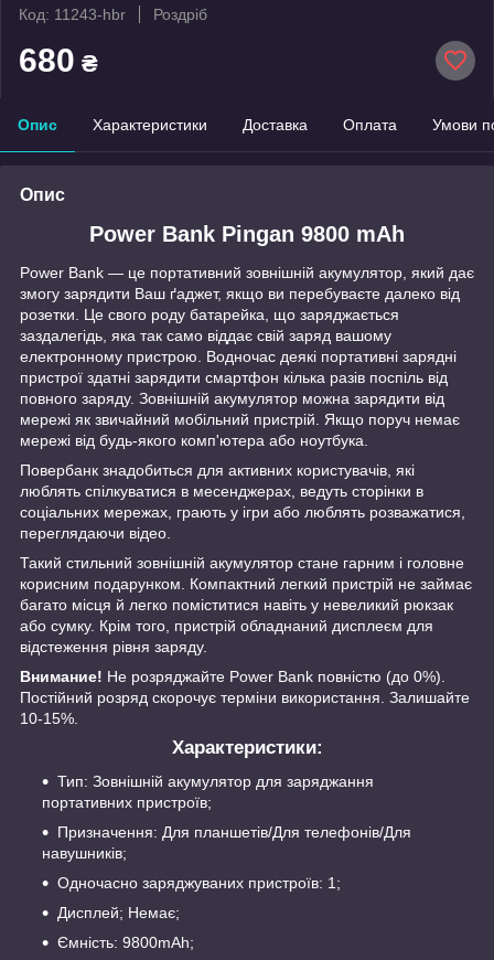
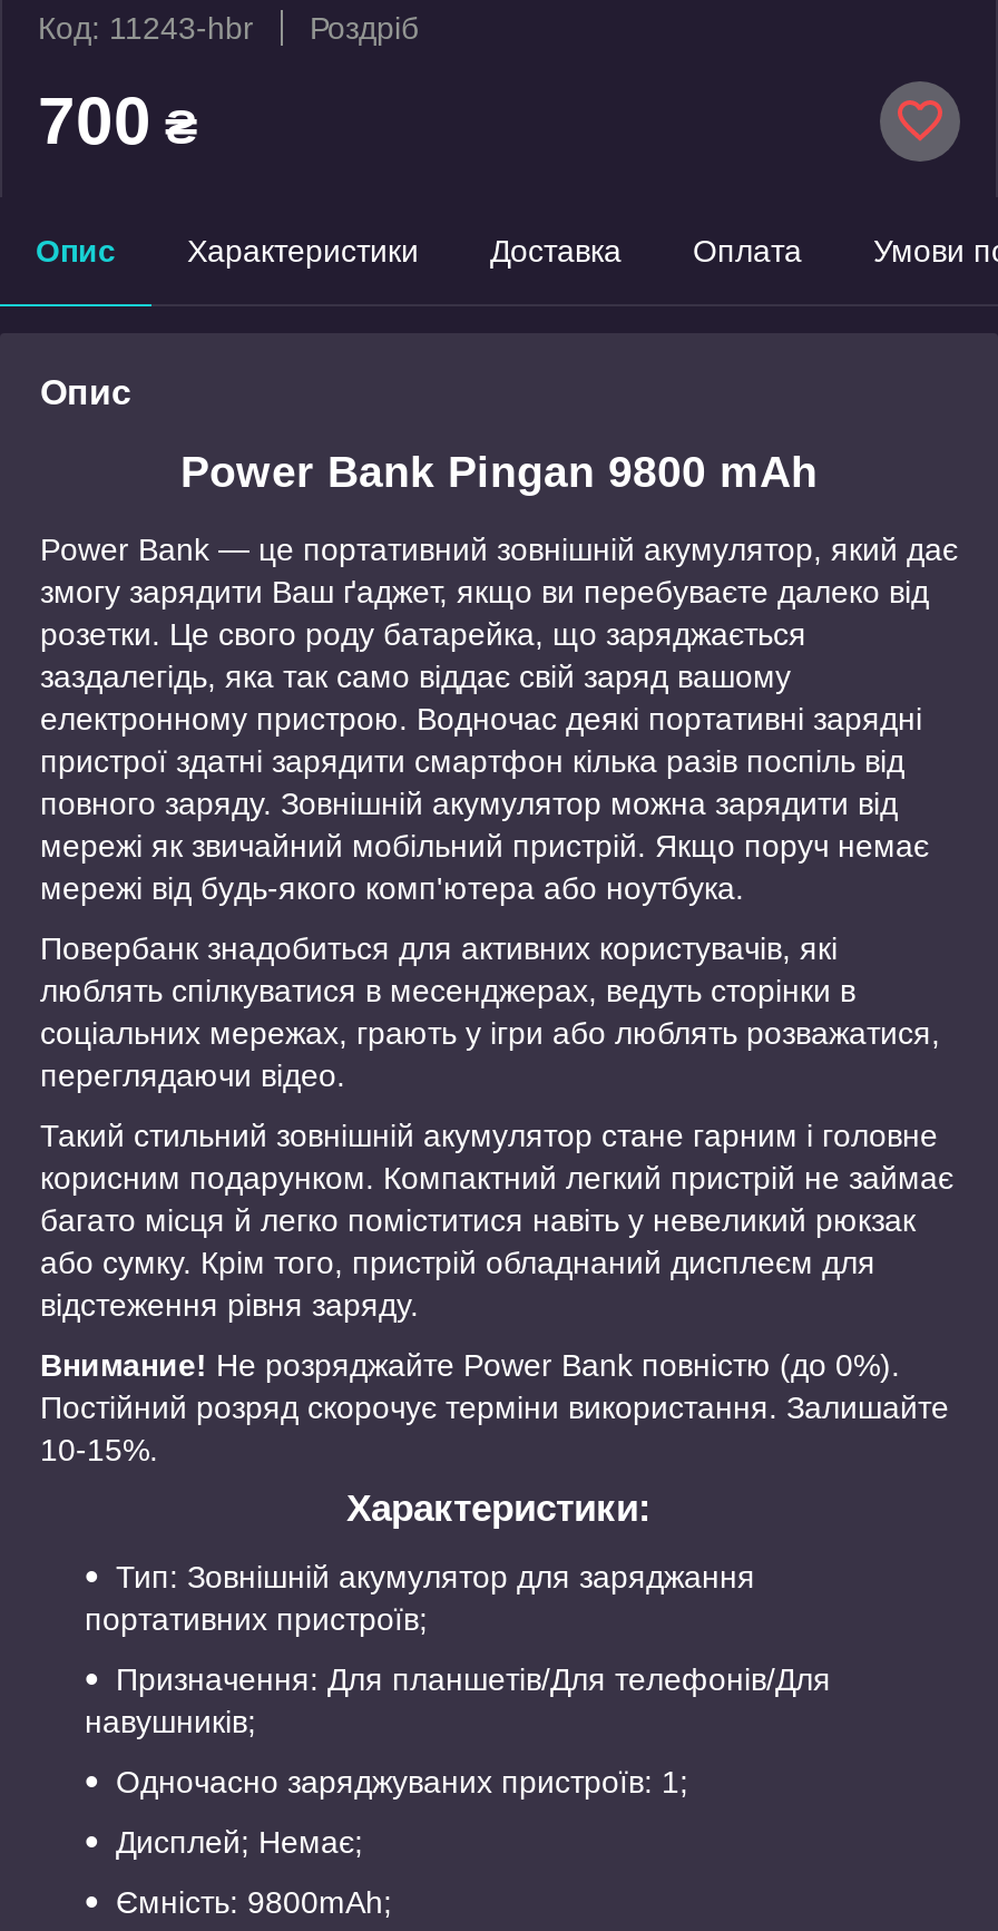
[19,42,98,78] 680 ₴ -> [38,83,198,157] 700 ₴

